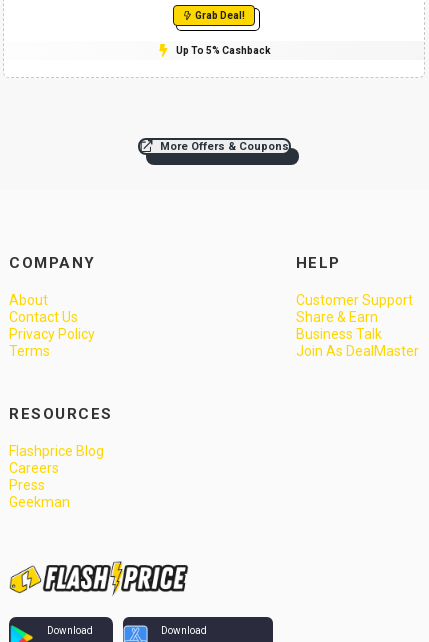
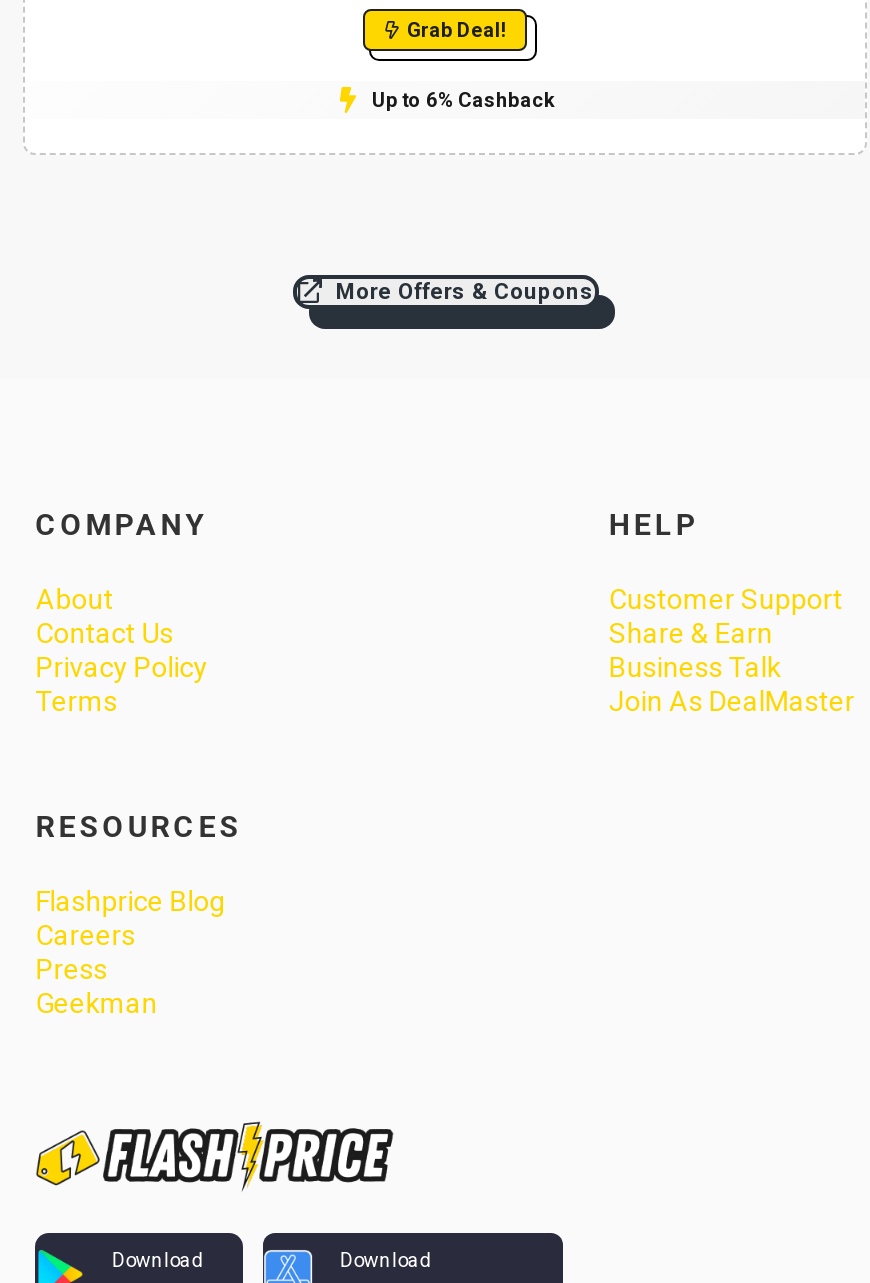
[176,45,271,56] Up To 5% Cashback -> [372,89,556,111] Up to 6% Cashback

